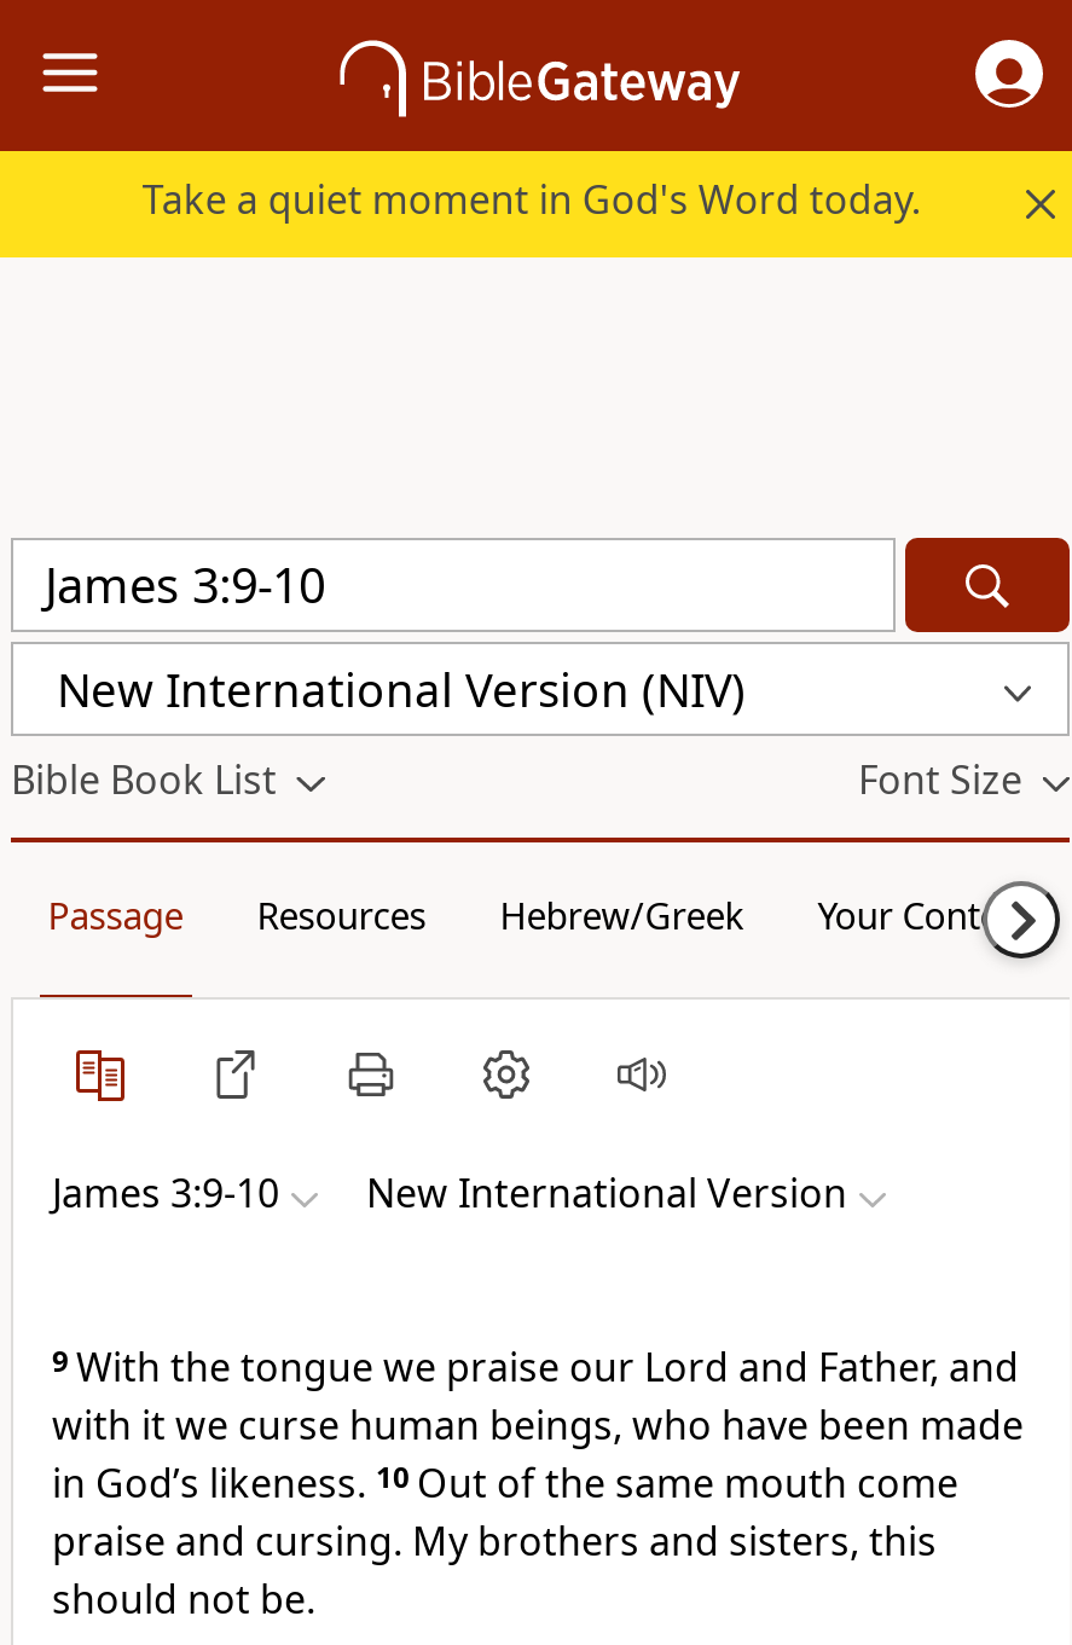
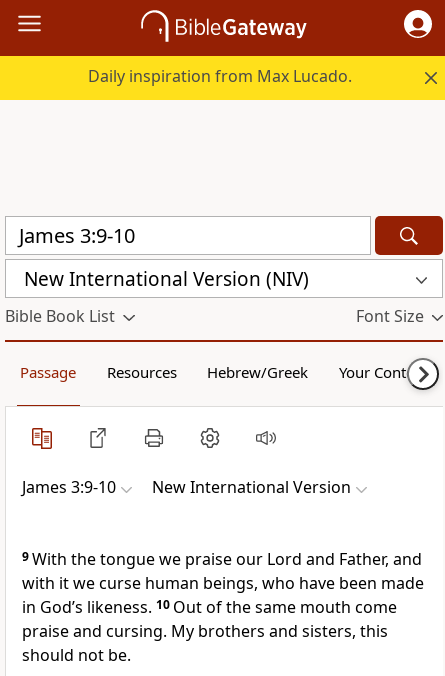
[142,173,921,226] Take a quiet moment in God's Word today. -> [88,65,352,87] Daily inspiration from Max Lucado.

